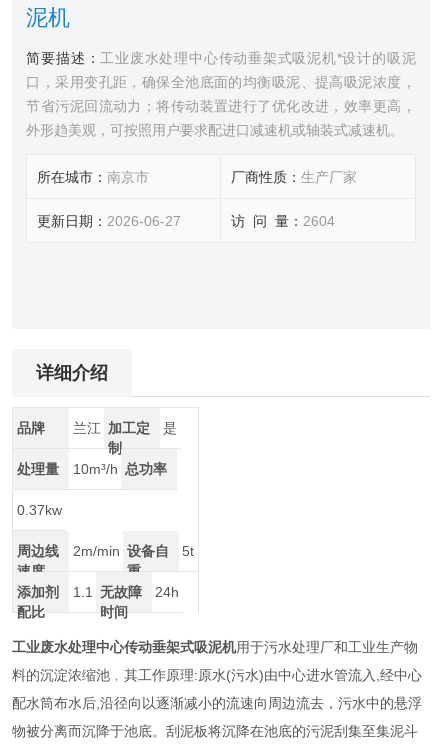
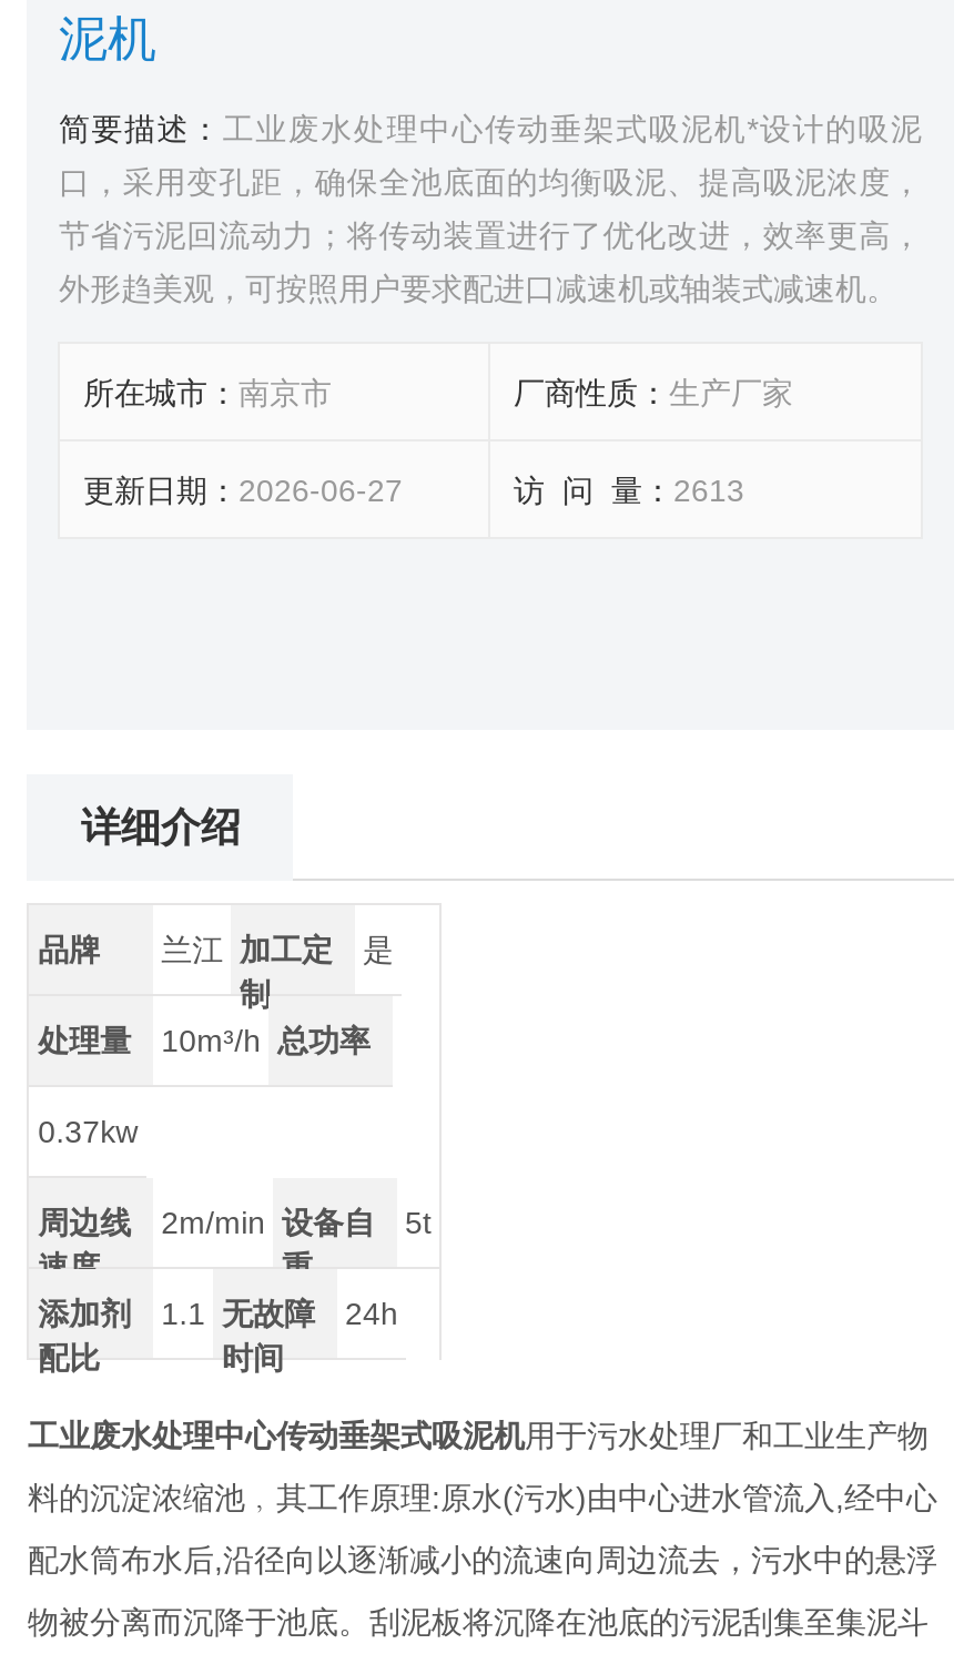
[231,213,335,229] 访 问 量：2604 -> [514,472,744,508] 访 问 量：2613

